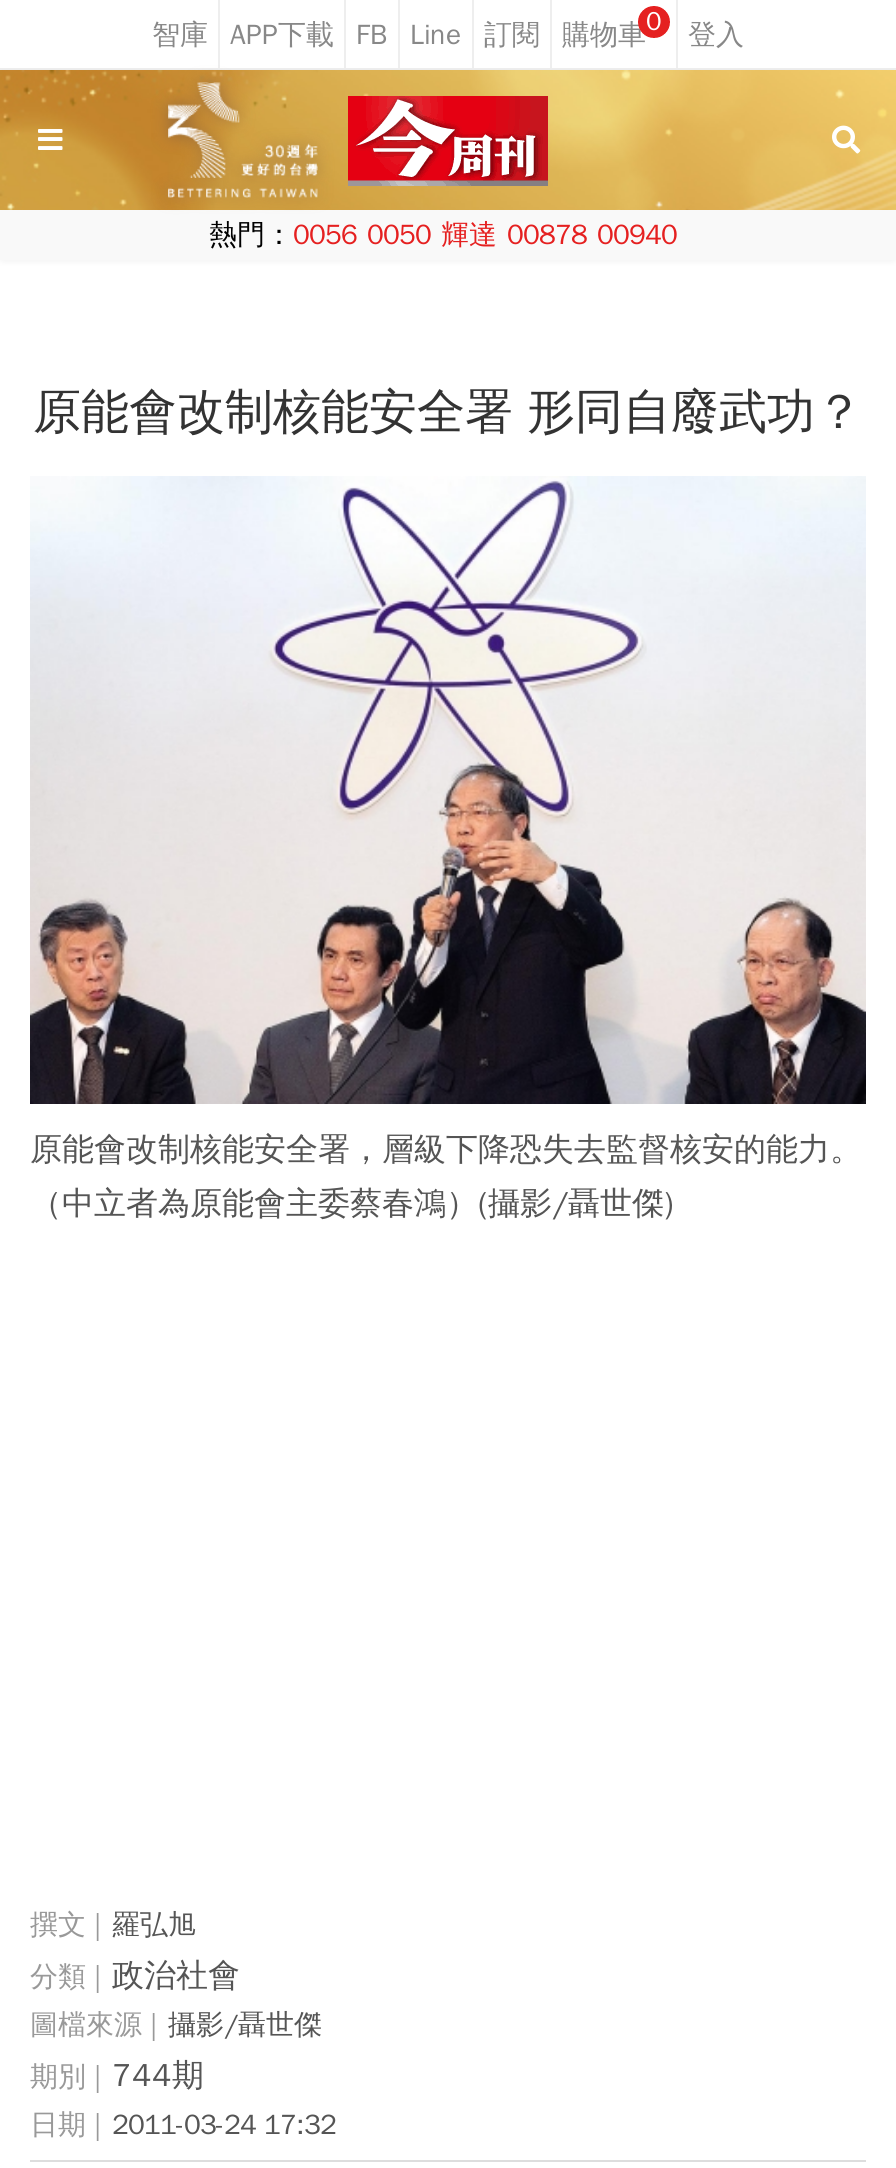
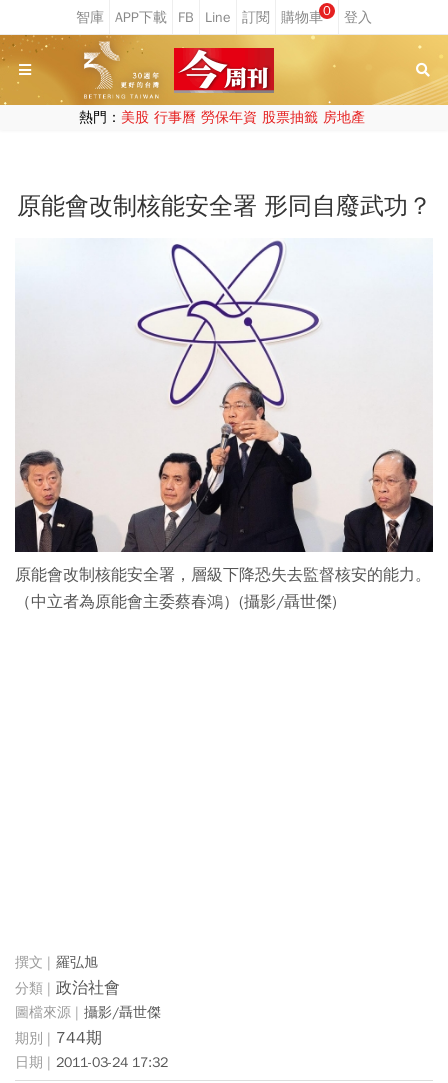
[209,218,677,252] 熱門：0056 0050 輝達 00878 00940 -> [78,109,364,126] 熱門：美股 行事曆 勞保年資 股票抽籤 房地產

